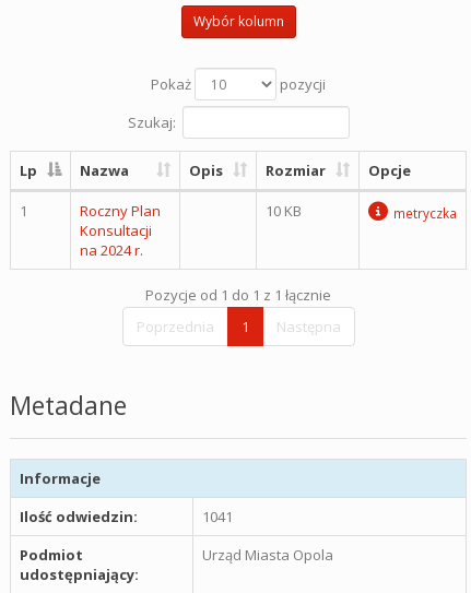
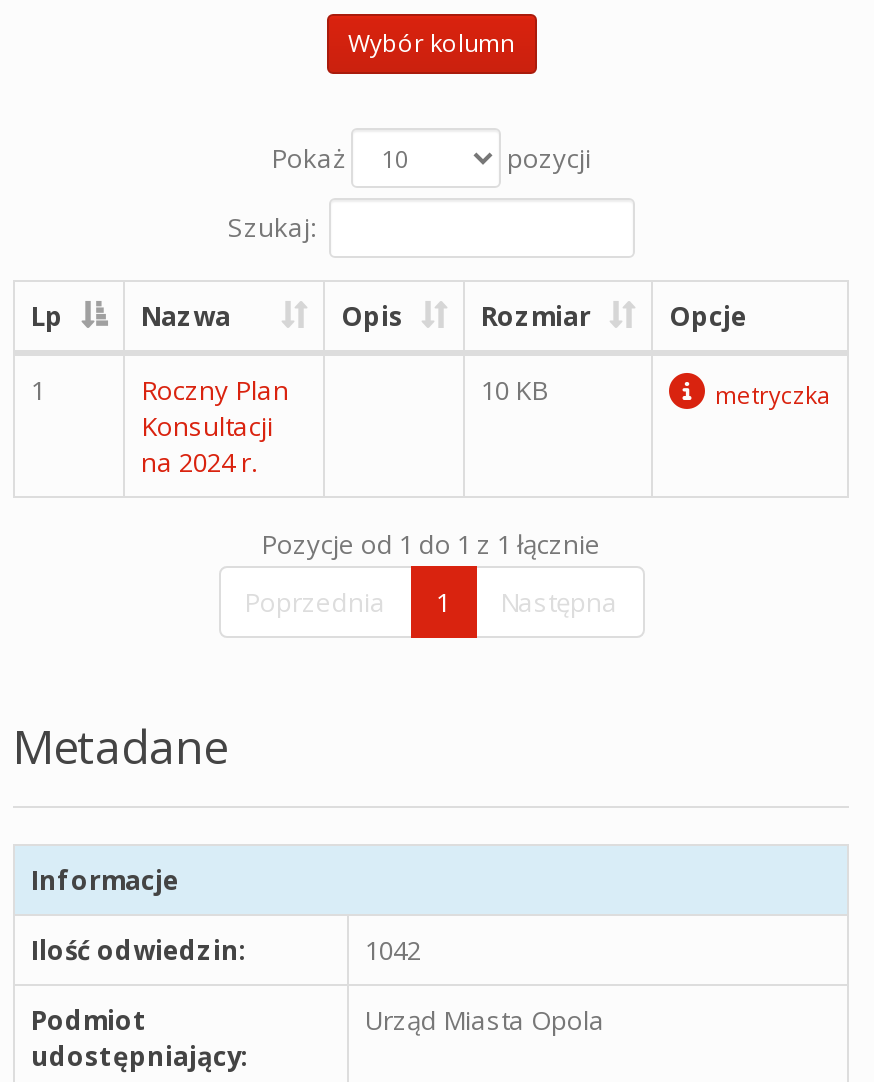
[202,506,233,526] 1041 -> [365,931,421,967] 1042

